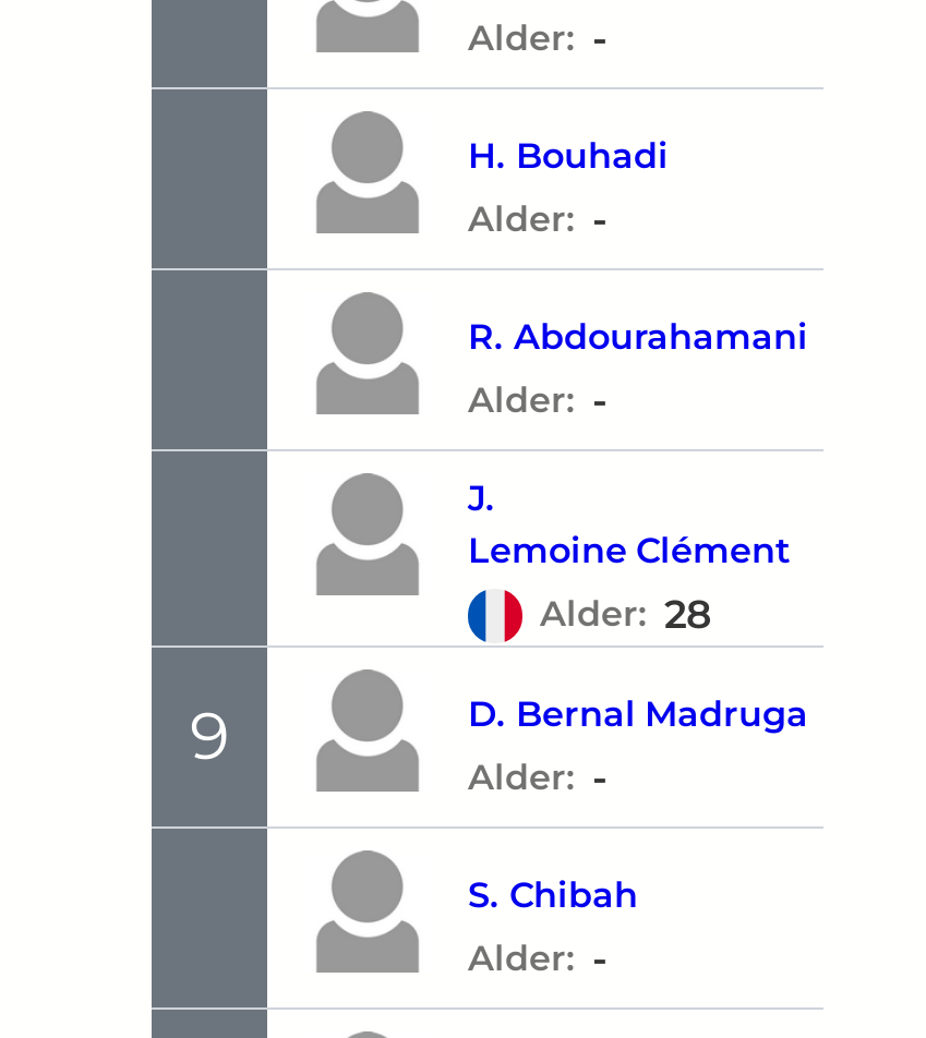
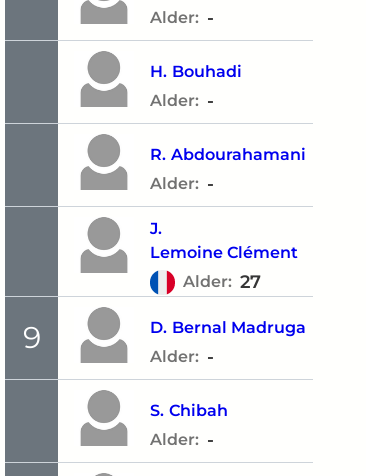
[540,591,712,639] Alder: 28 -> [183,271,261,293] Alder: 27

